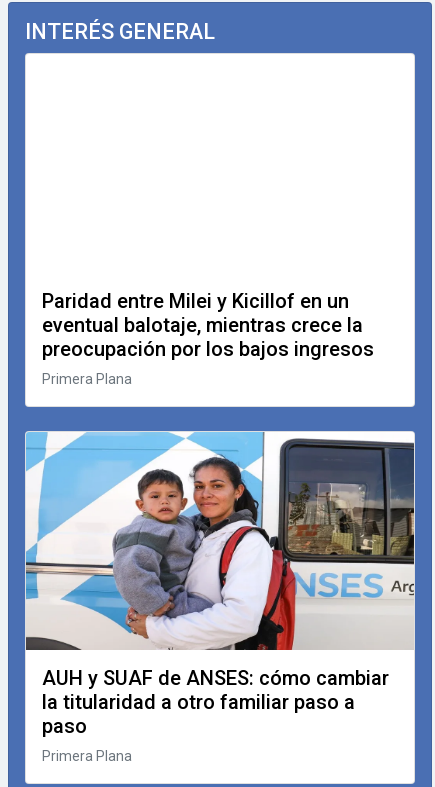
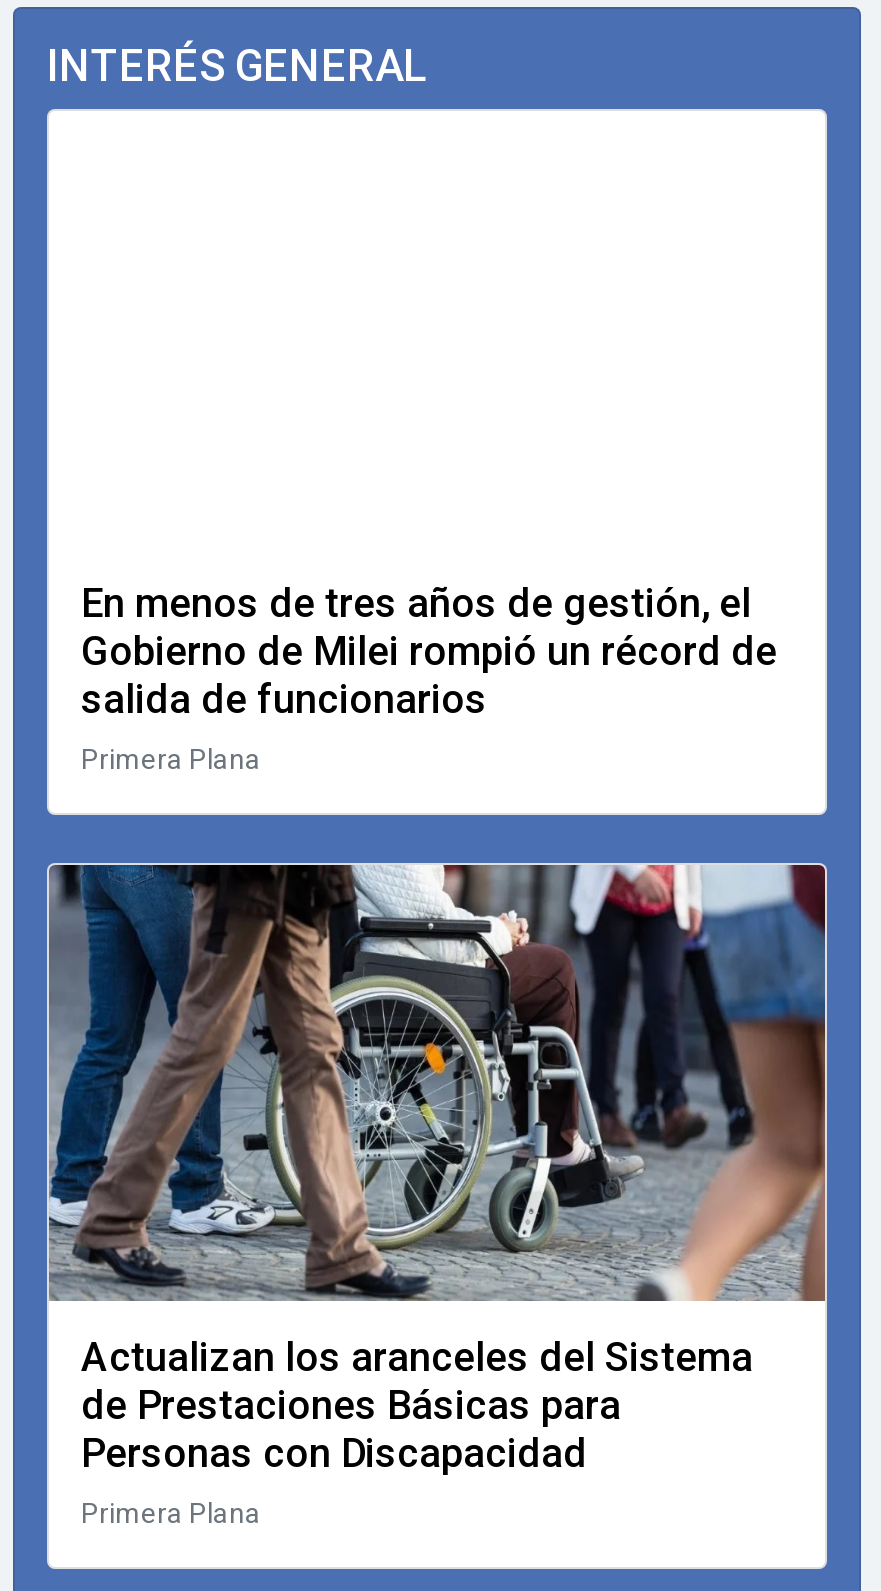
[42,289,374,361] Paridad entre Milei y Kicillof en un | eventual balotaje, mientras crece la | preocupación por los bajos ingresos -> [81,579,777,723] En menos de tres años de gestión, el | Gobierno de Milei rompió un récord de | salida de funcionarios
[25,431,415,738] [image] | AUH y SUAF de ANSES: cómo cambiar | la titularidad a otro familiar paso a | paso -> [47,862,827,1478] [image] | Actualizan los aranceles del Sistema | de Prestaciones Básicas para | Personas con Discapacidad

